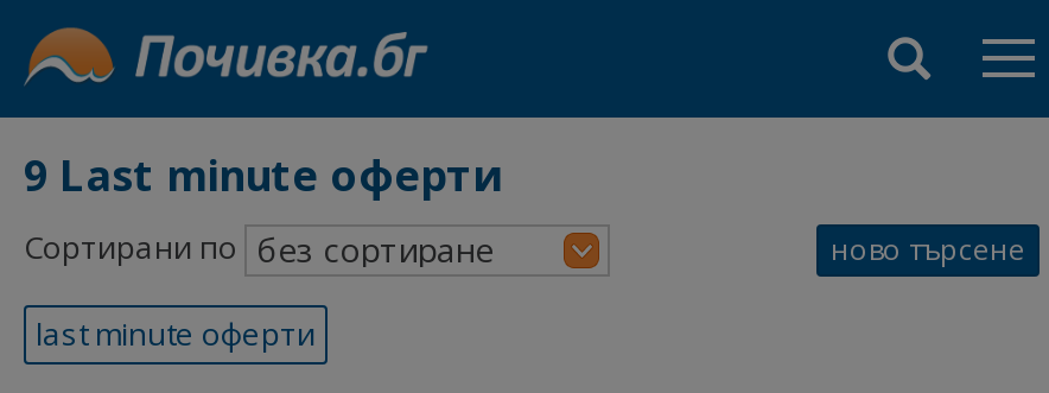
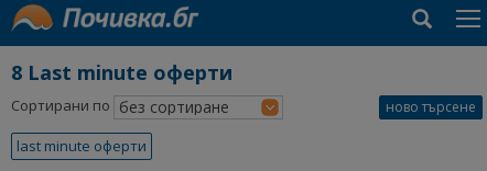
[24,146,501,203] 9 Last minute оферти -> [11,59,232,86] 8 Last minute оферти

